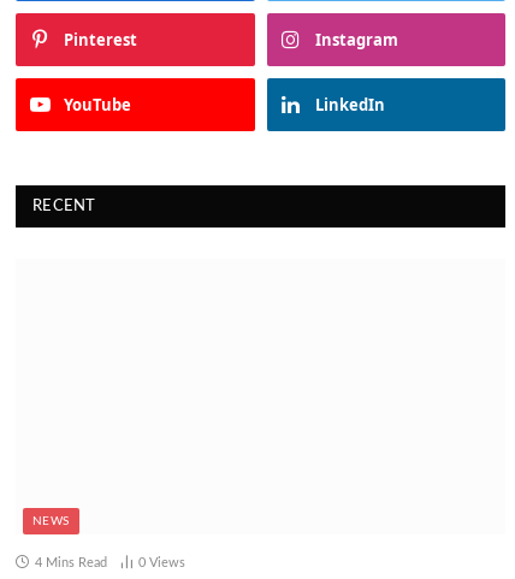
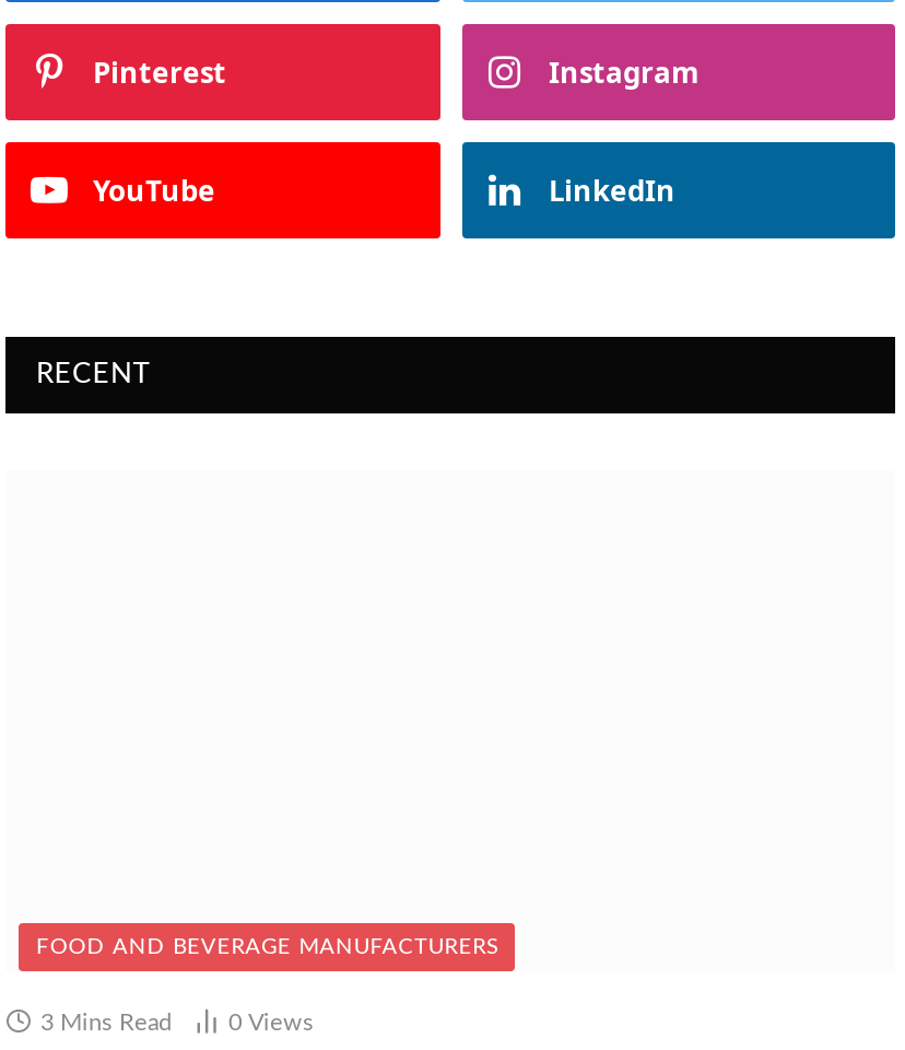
[32,515,69,527] NEWS -> [36,935,498,957] FOOD AND BEVERAGE MANUFACTURERS
[35,556,107,569] 4 Mins Read -> [40,1010,172,1034] 3 Mins Read

